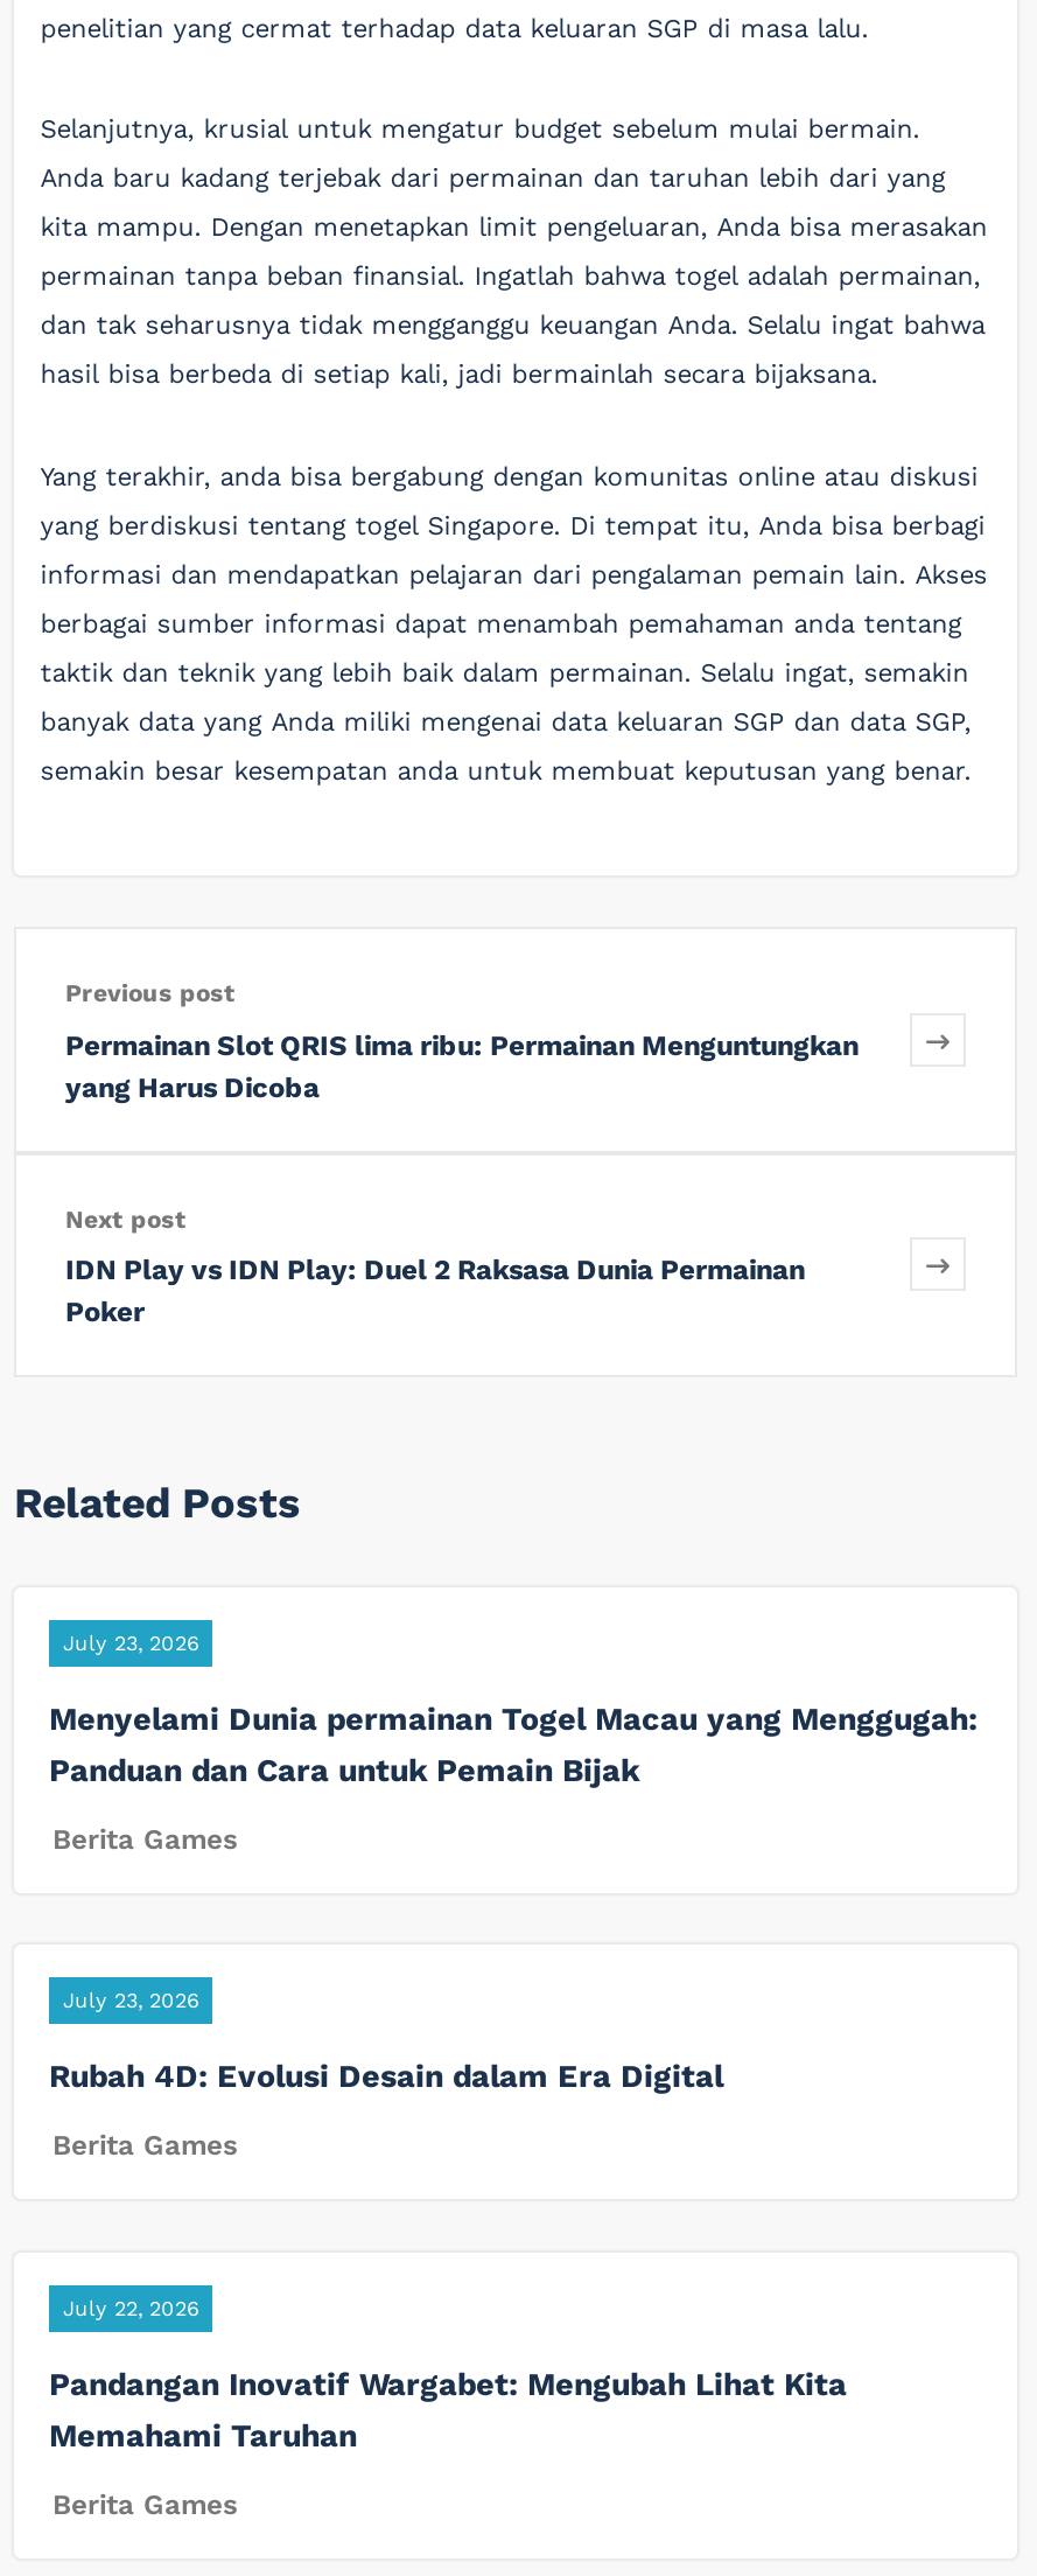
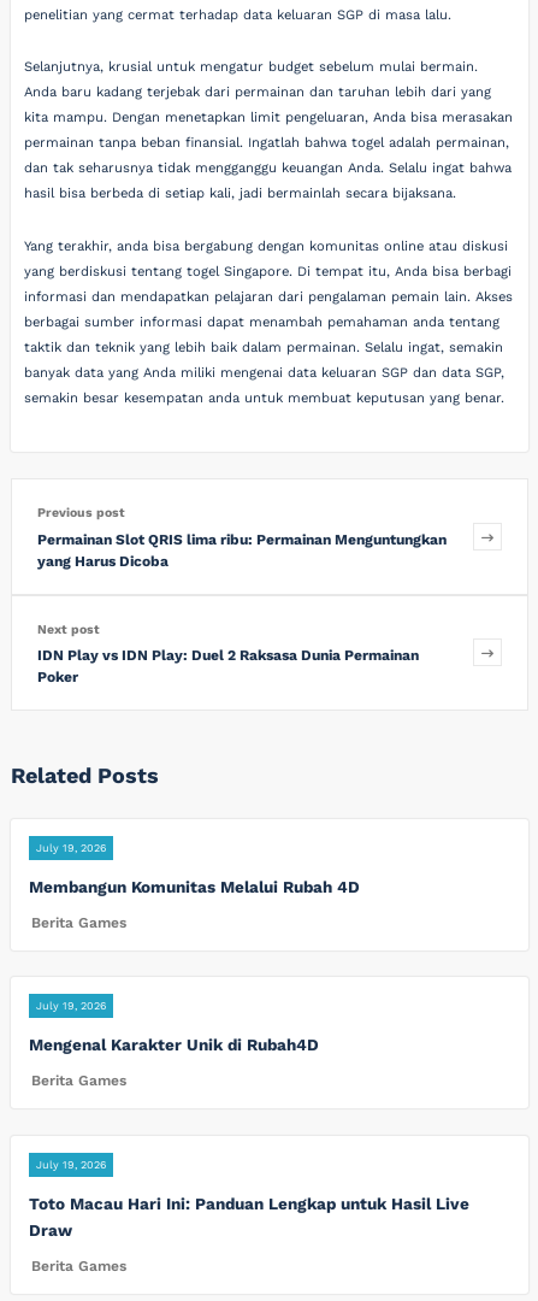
[63,1631,198,1654] July 23, 2026 -> [36,842,106,854] July 19, 2026
[49,1699,978,1787] Menyelami Dunia permainan Togel Macau yang Menggugah: | Panduan dan Cara untuk Pemain Bijak -> [29,877,360,896] Membangun Komunitas Melalui Rubah 4D
[63,1989,198,2013] July 23, 2026 -> [36,1000,106,1012] July 19, 2026
[49,2057,723,2094] Rubah 4D: Evolusi Desain dalam Era Digital -> [29,1035,319,1054] Mengenal Karakter Unik di Rubah4D
[63,2296,198,2320] July 22, 2026 -> [36,1158,106,1171] July 19, 2026
[49,2364,847,2453] Pandangan Inovatif Wargabet: Mengubah Lihat Kita | Memahami Taruhan -> [29,1193,469,1239] Toto Macau Hari Ini: Panduan Lengkap untuk Hasil Live | Draw

